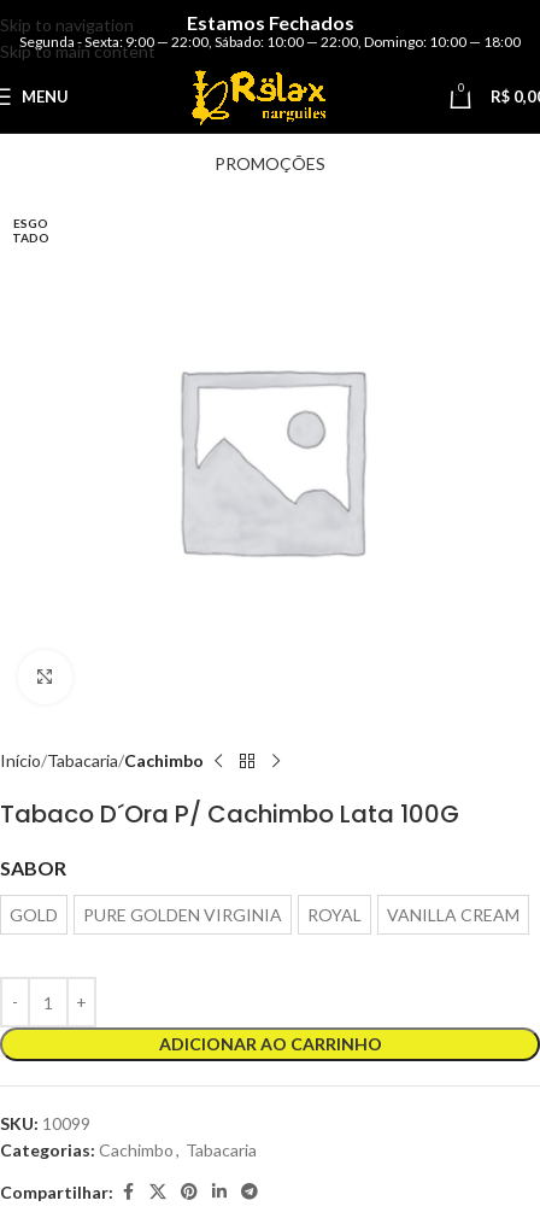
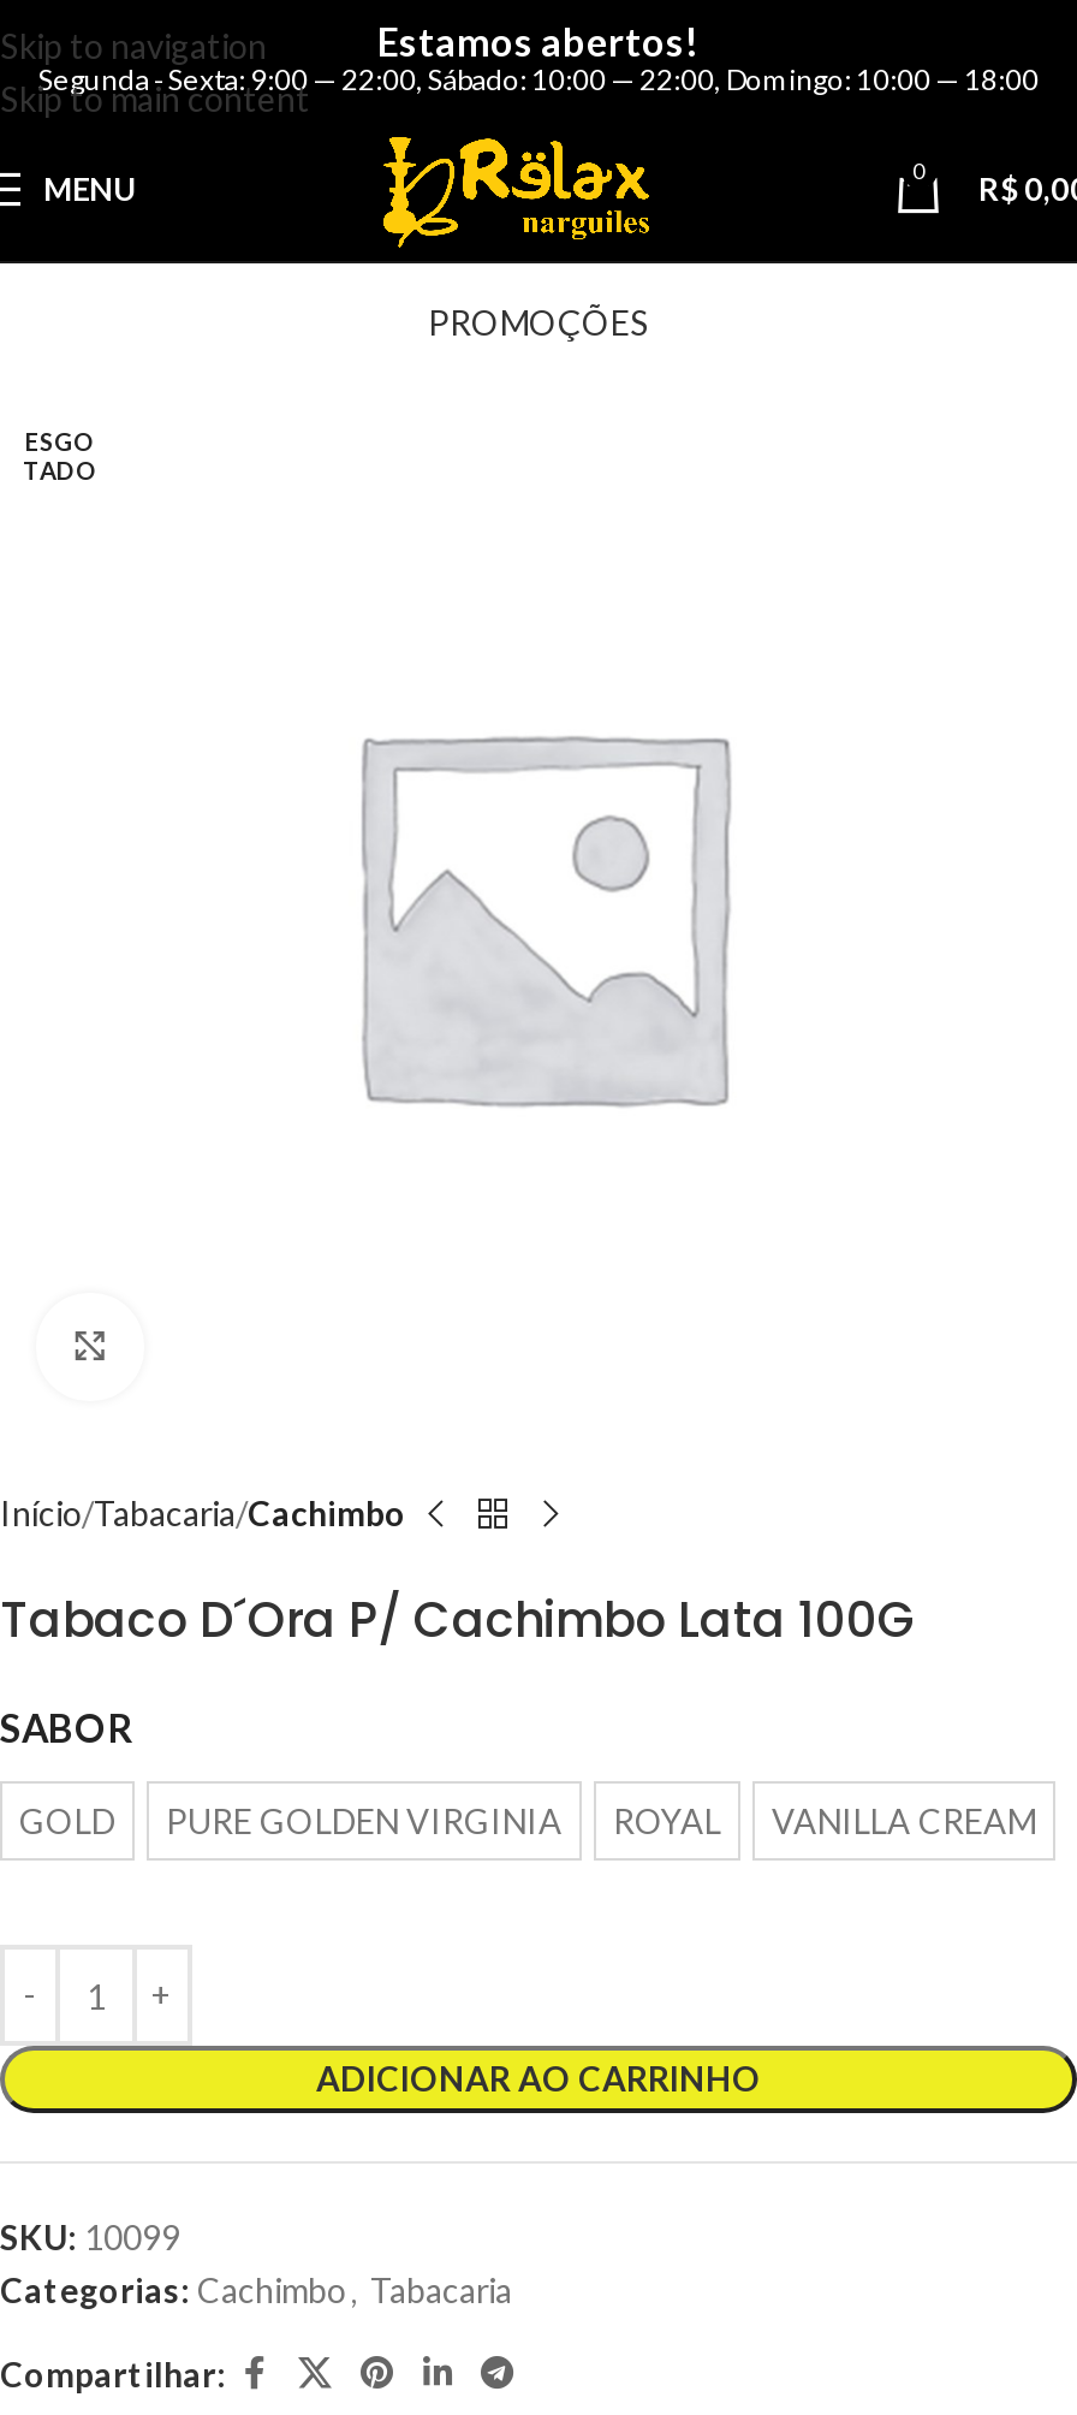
[186,10,354,33] Estamos Fechados -> [377,17,700,63] Estamos abertos!

